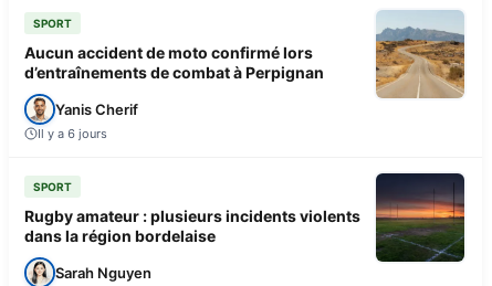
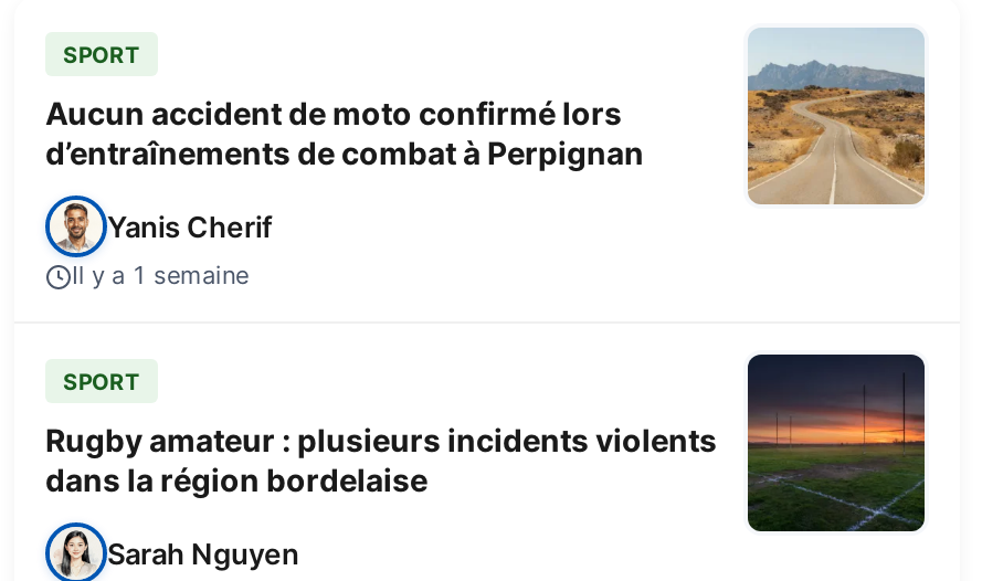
[38,125,107,141] Il y a 6 jours -> [72,260,249,291] Il y a 1 semaine

